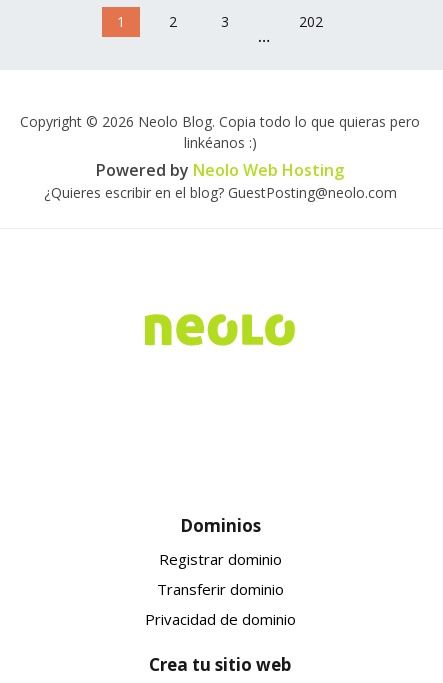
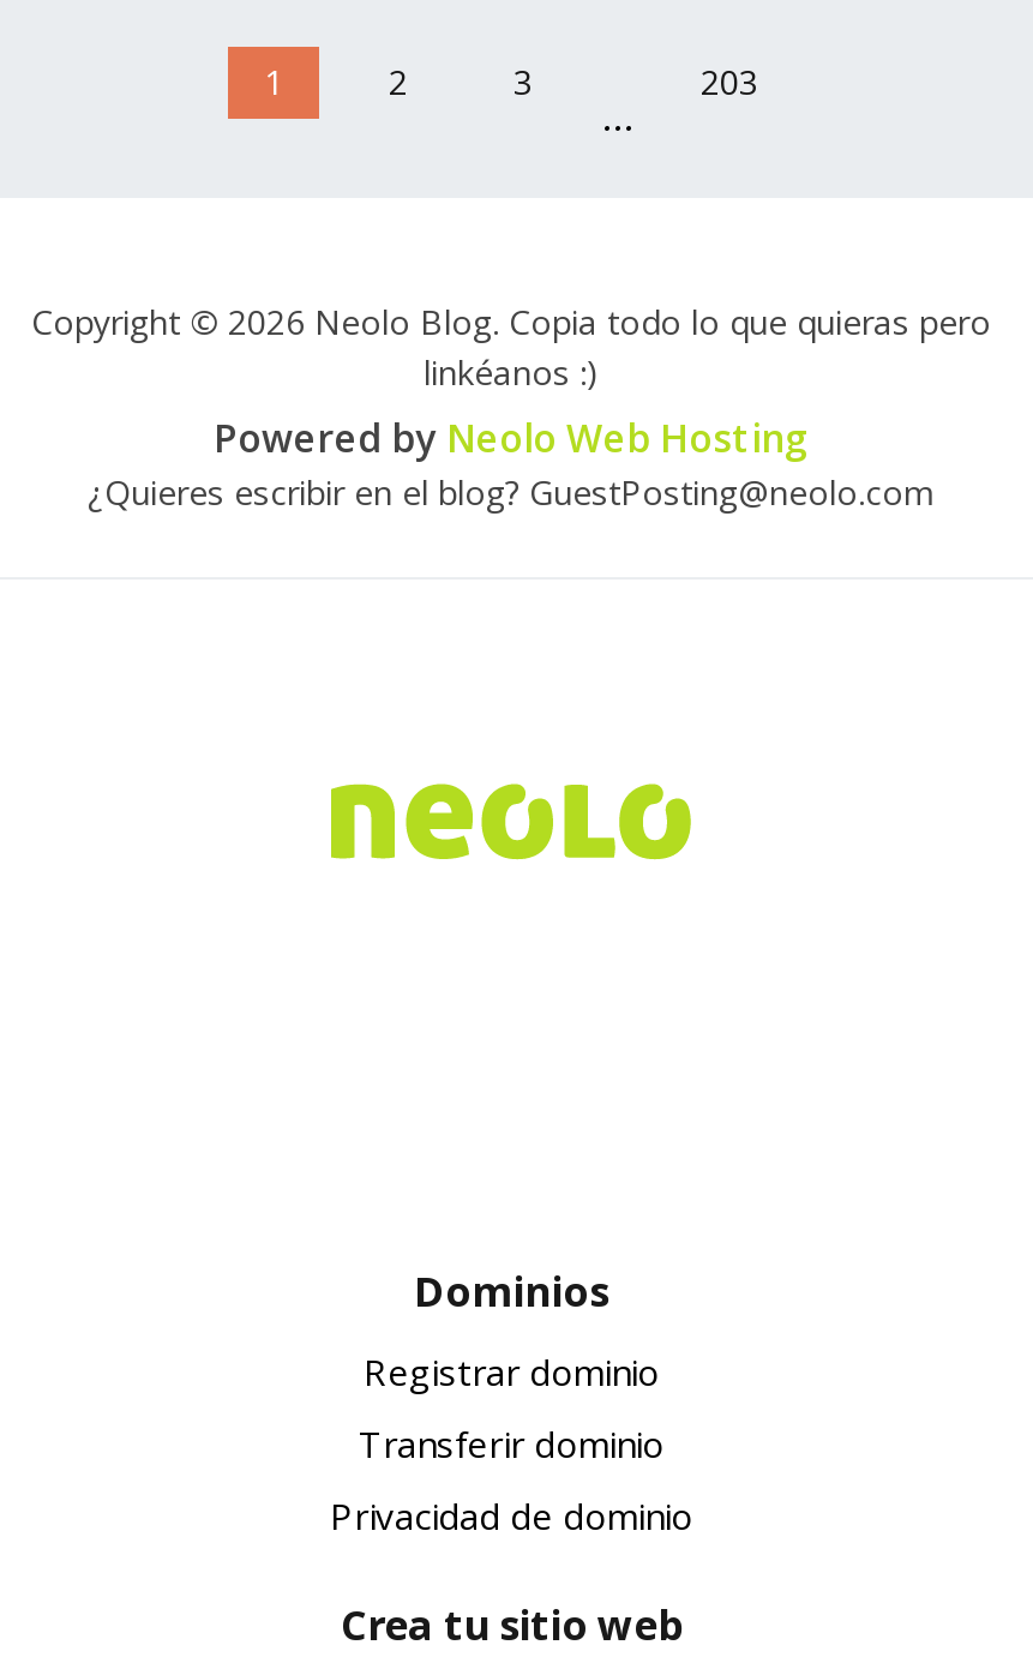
[299,12,323,31] 202 -> [701,59,758,104] 203

